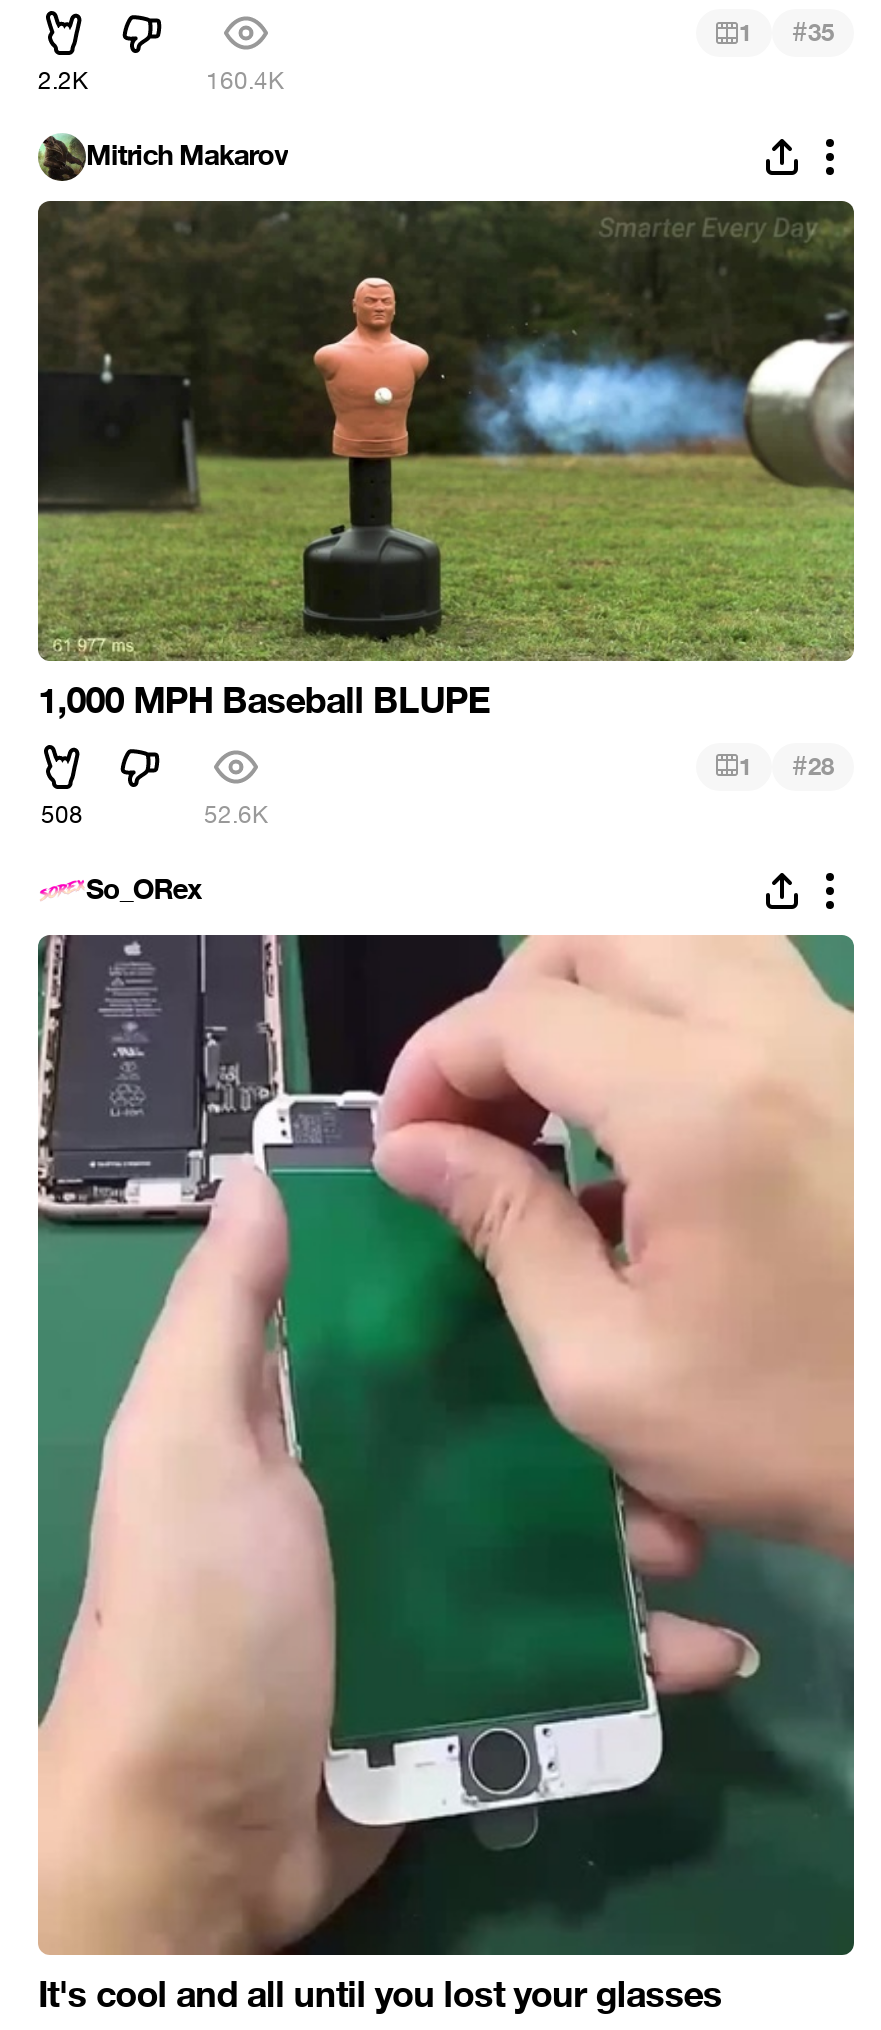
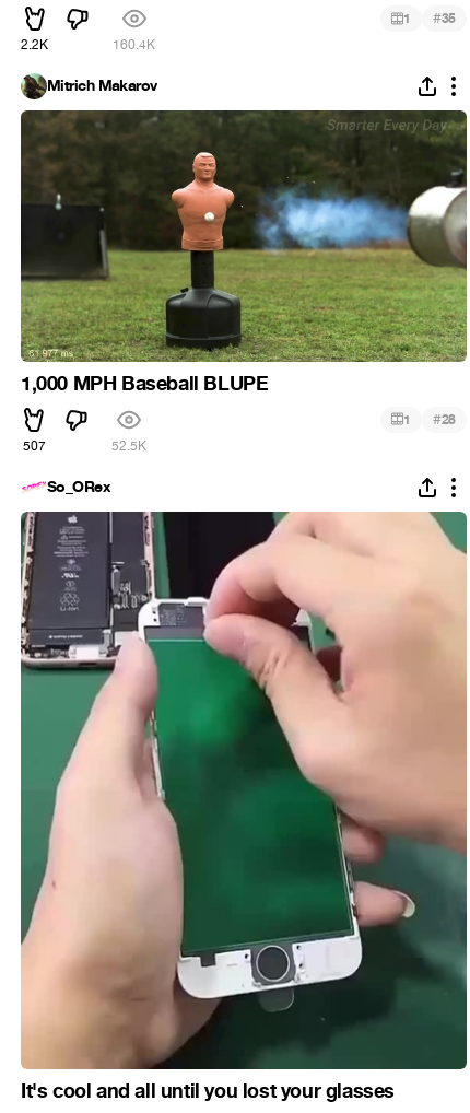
[41,798,268,830] 508 | 52.6K -> [22,437,146,454] 507 | 52.5K

